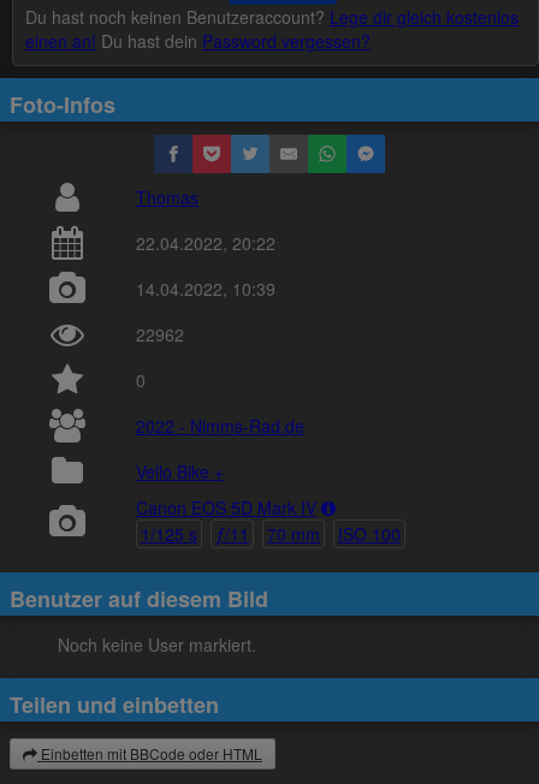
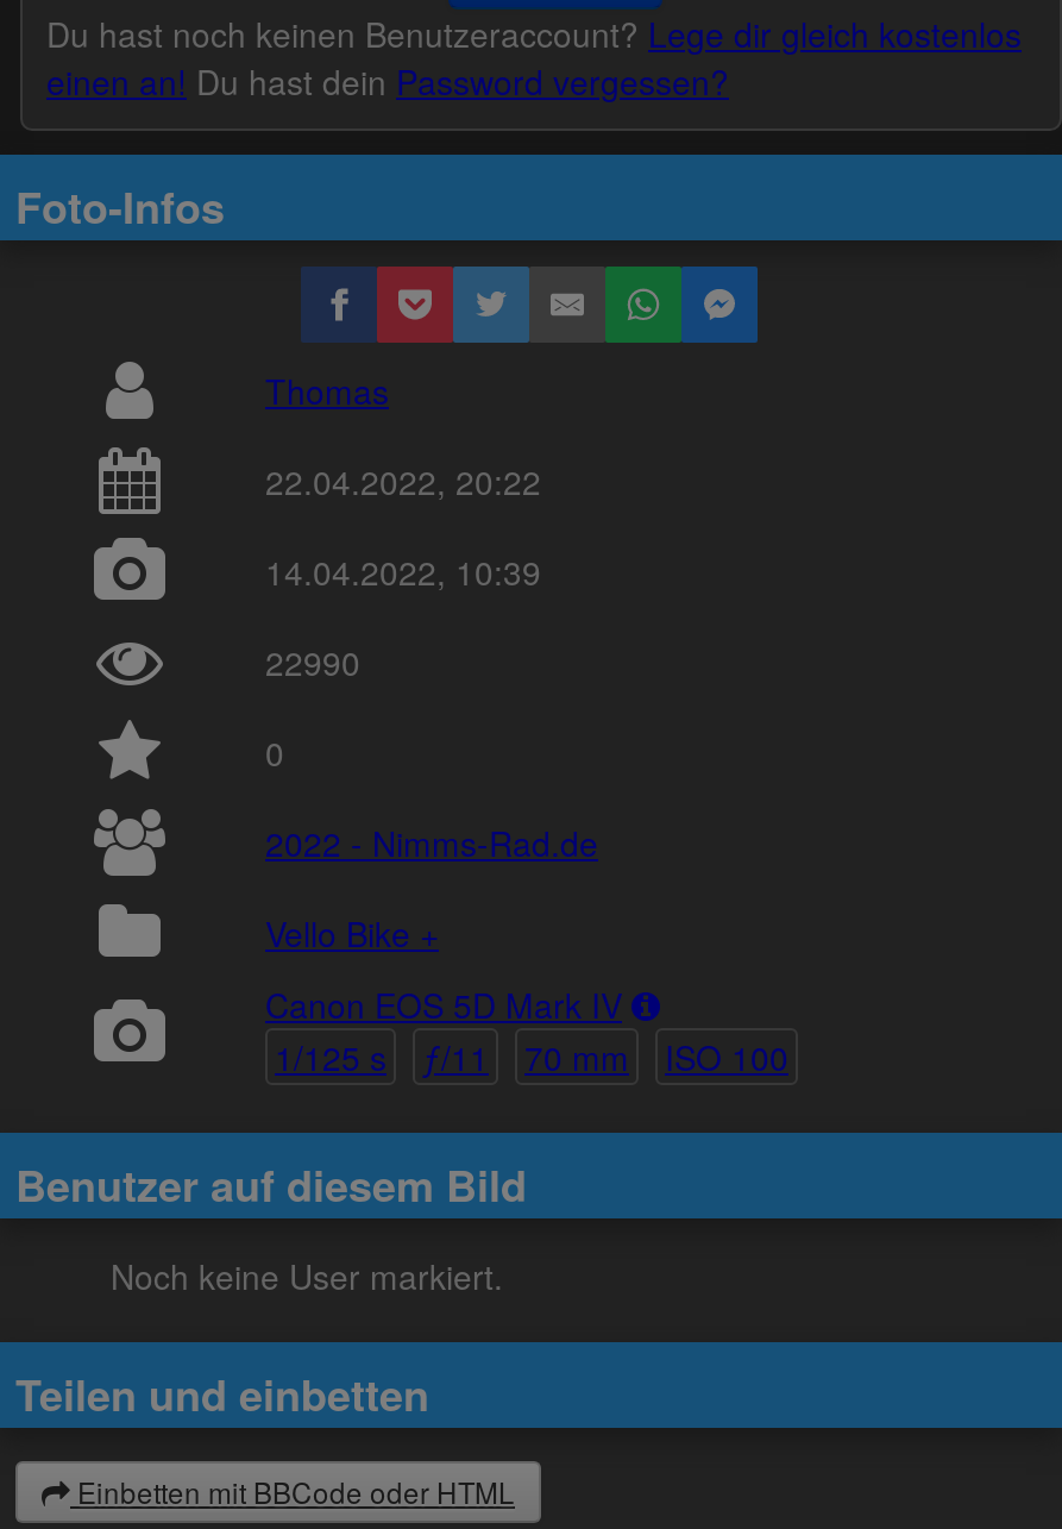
[136,322,184,346] 22962 -> [265,638,360,685] 22990

